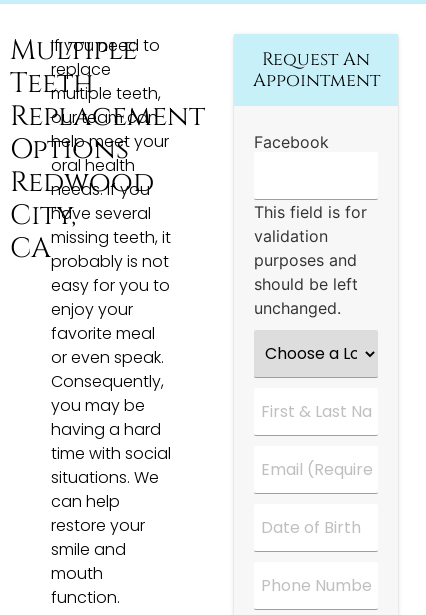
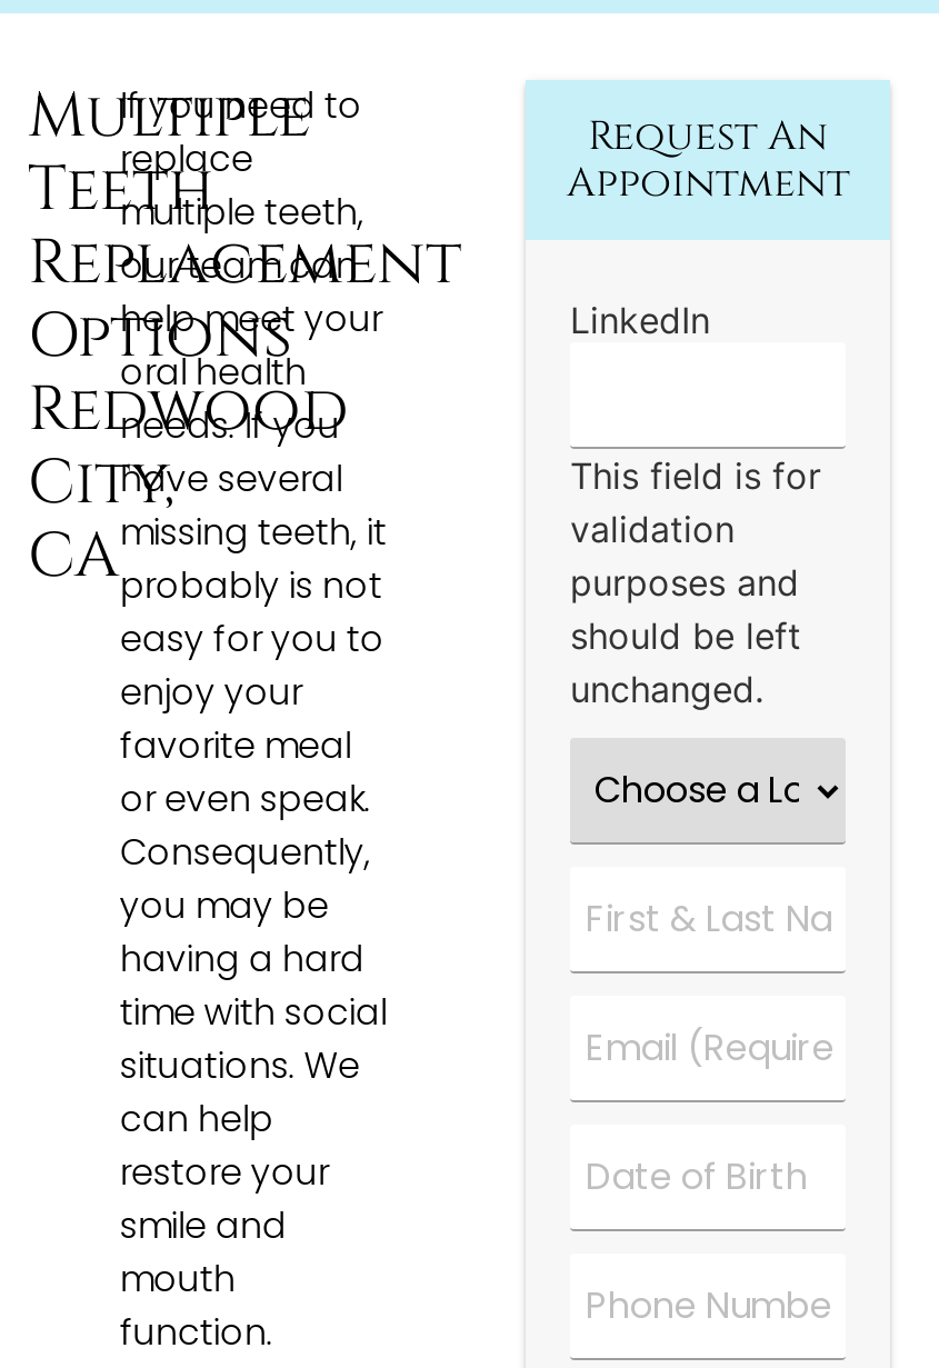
[254,132,329,152] Facebook -> [570,297,710,341] LinkedIn

